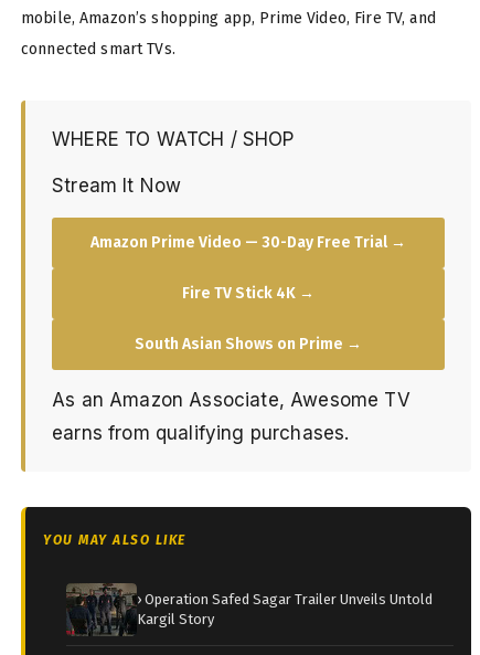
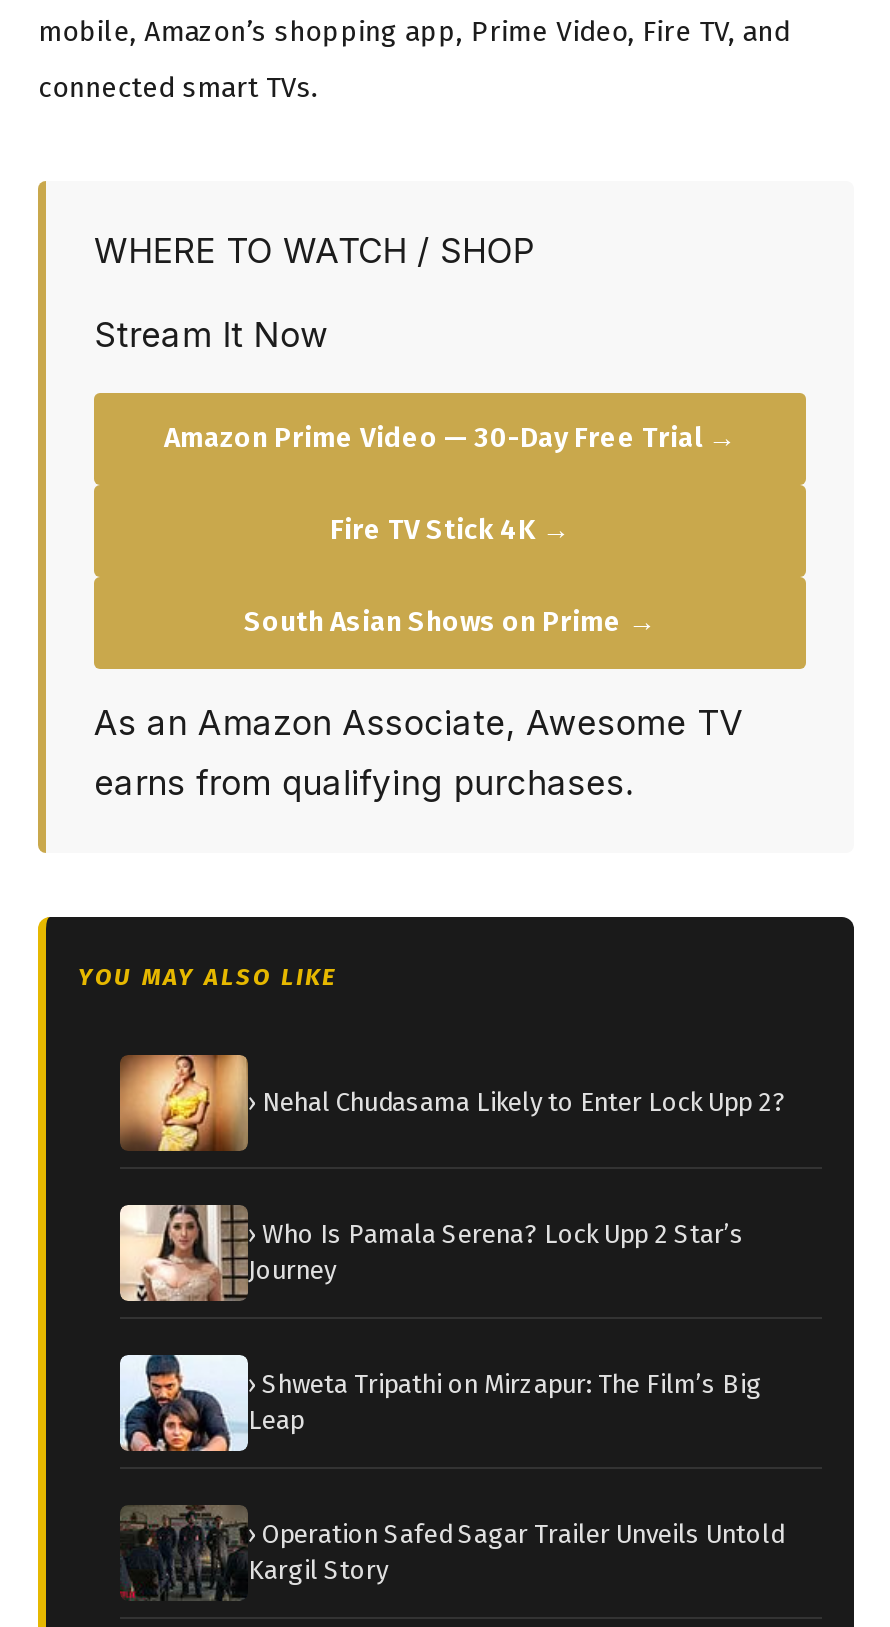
none -> [118,1053,786,1153] [image] | › Nehal Chudasama Likely to Enter Lock Upp 2?
none -> [118,1203,744,1303] [image] | › Who Is Pamala Serena? Lock Upp 2 Star’s | Journey
none -> [118,1353,762,1453] [image] | › Shweta Tripathi on Mirzapur: The Film’s Big | Leap

